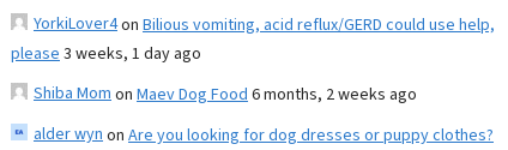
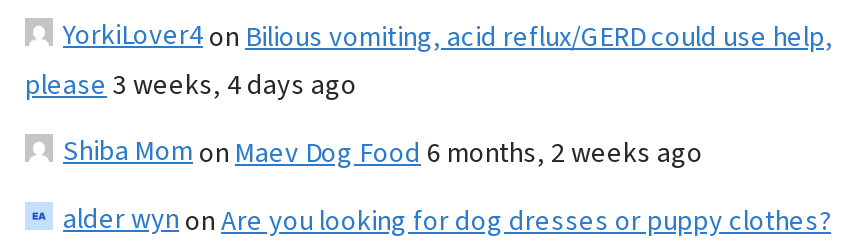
[11,42,201,66] please 3 weeks, 1 day ago -> [25,65,357,105] please 3 weeks, 4 days ago

